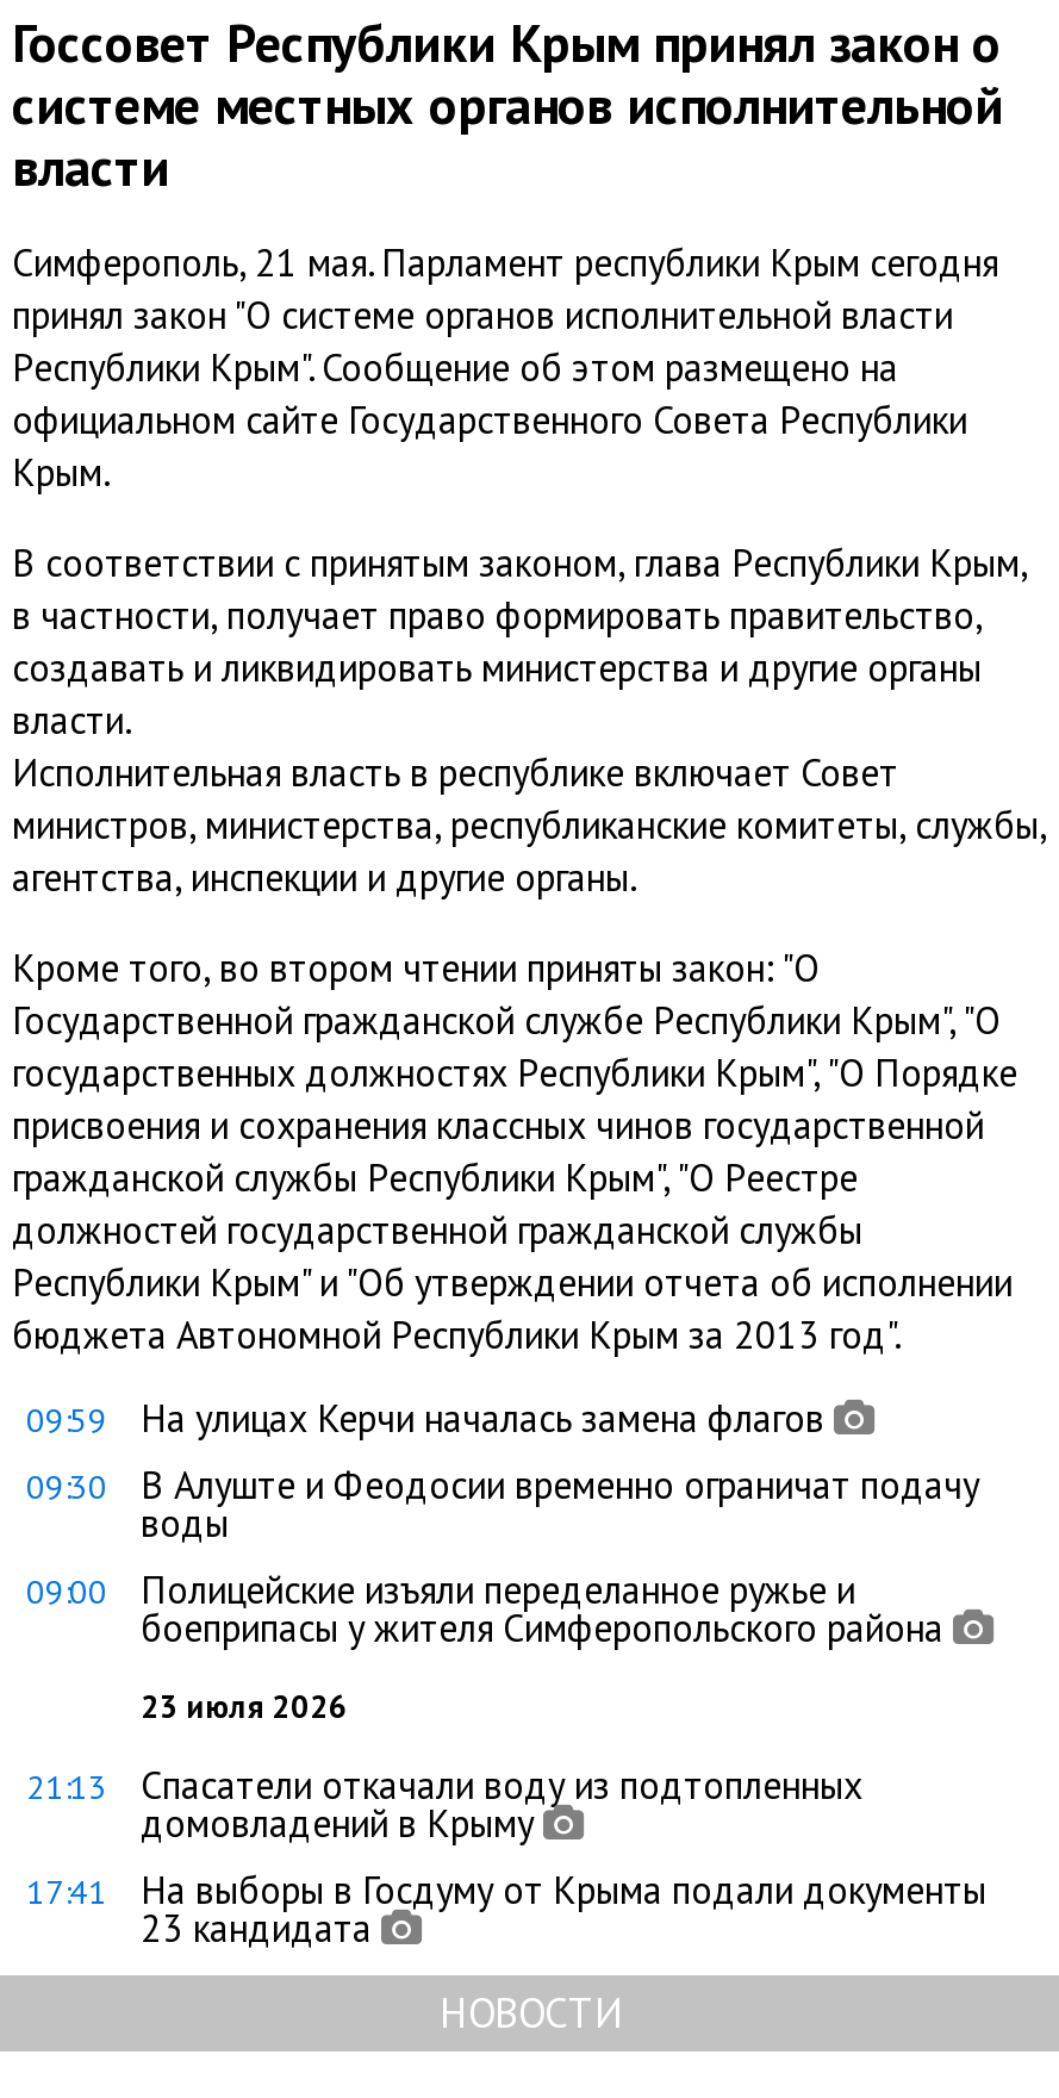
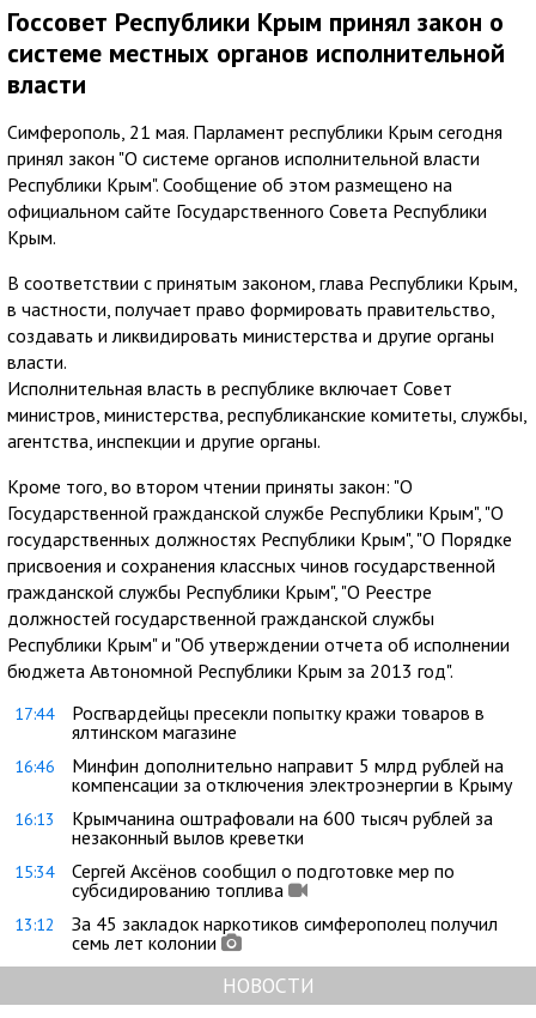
[26,1394,986,1951] 09:59 | На улицах Керчи началась замена флагов | 09:30 | В Алуште и Феодосии временно ограничат подачу | воды | 09:00 | Полицейские изъяли переделанное ружье и | боеприпасы у жителя Симферопольского района | 23 июля 2026 | 21:13 | Спасатели откачали воду из подтопленных | домовладений в Крыму | 17:41 | На выборы в Госдуму от Крыма подали документы | 23 кандидата -> [14,701,512,955] 17:44 | Росгвардейцы пресекли попытку кражи товаров в | ялтинском магазине | 16:46 | Минфин дополнительно направит 5 млрд рублей на | компенсации за отключения электроэнергии в Крыму | 16:13 | Крымчанина оштрафовали на 600 тысяч рублей за | незаконный вылов креветки | 15:34 | Сергей Аксёнов сообщил о подготовке мер по | субсидированию топлива | 13:12 | За 45 закладок наркотиков симферополец получил | семь лет колонии

